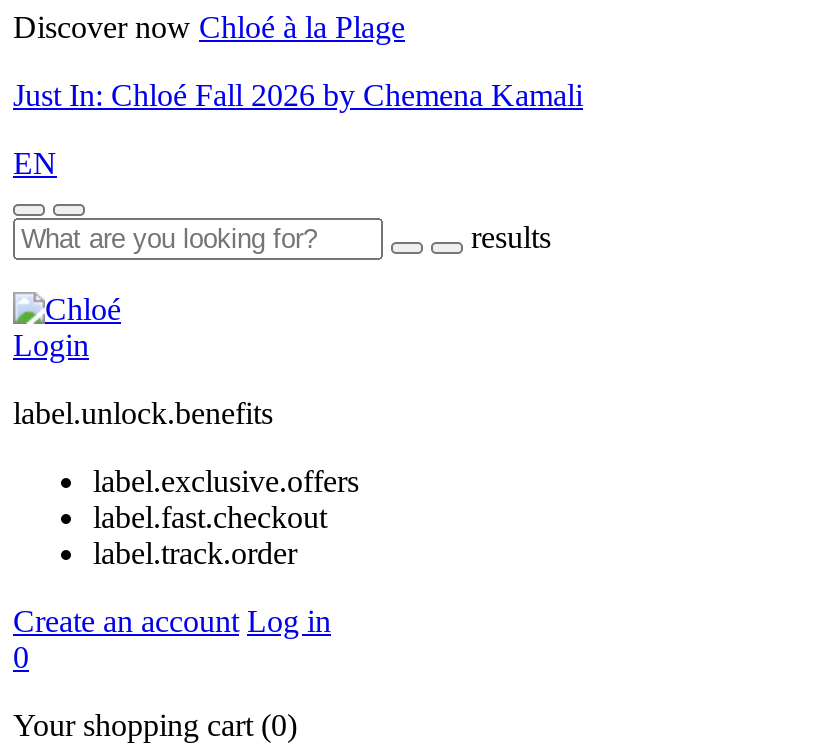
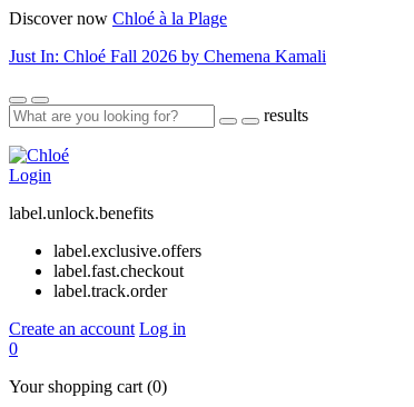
[13,146,57,180] EN -> none

